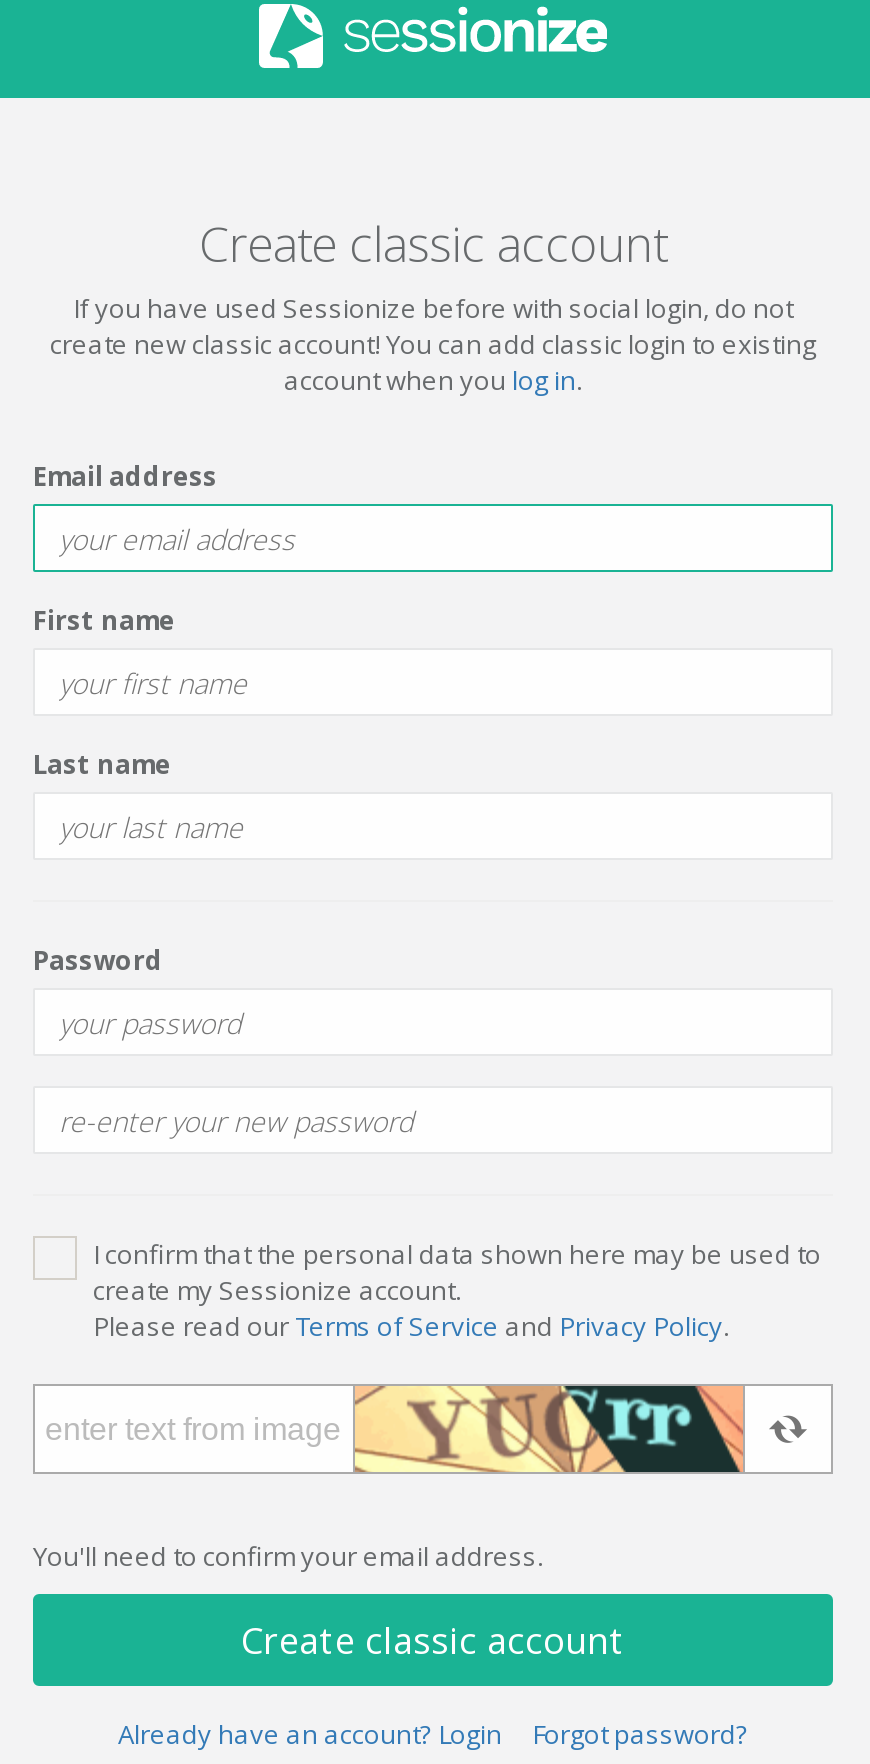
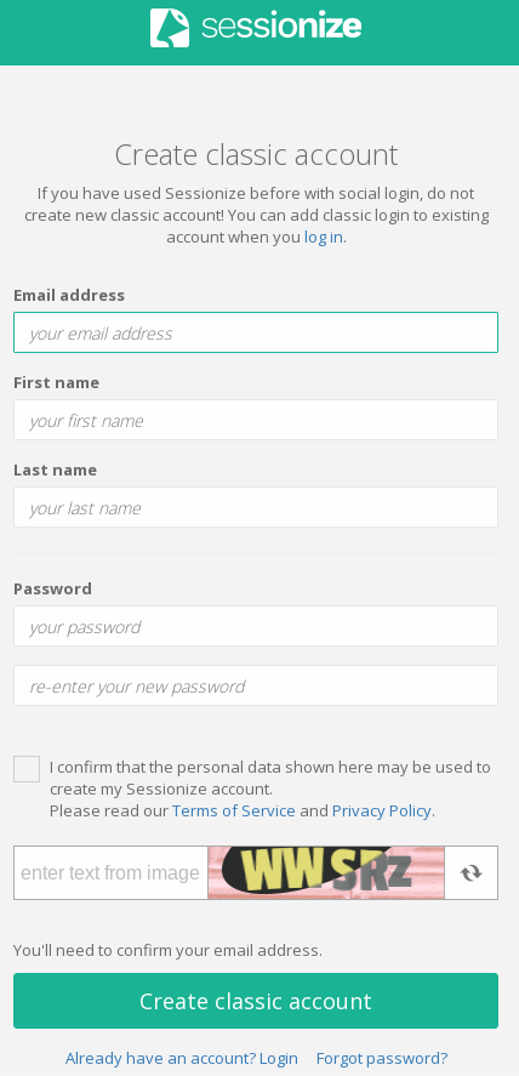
[353,1384,745,1474] [image] -> [209,846,444,900] [image]

